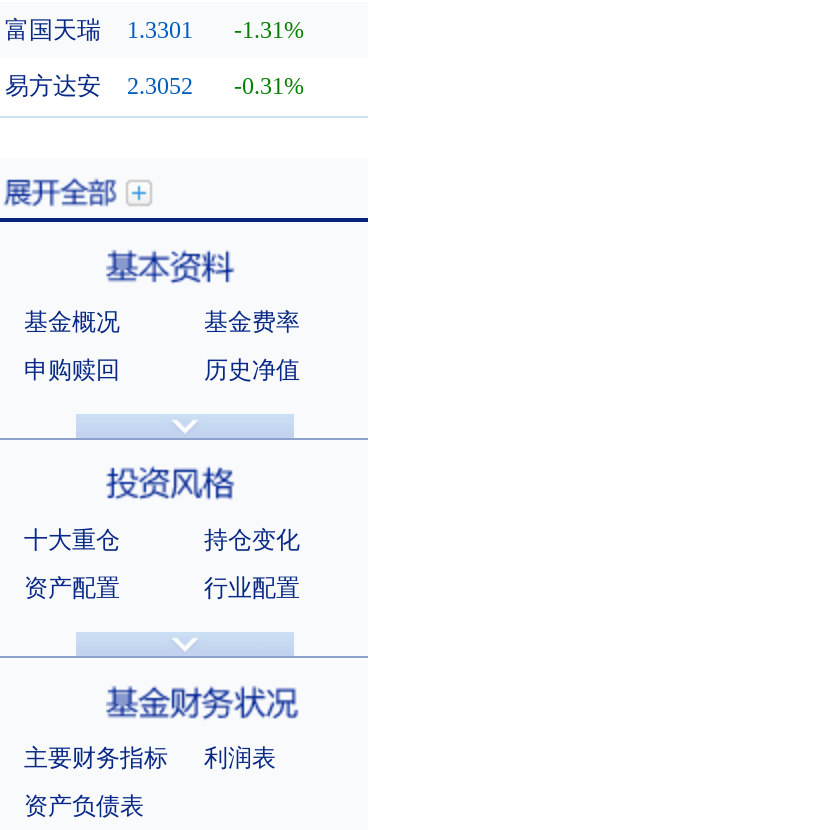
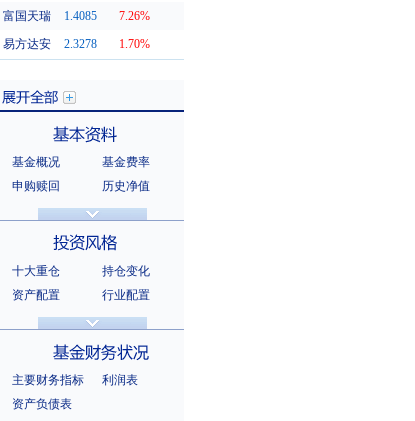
[127,16,193,44] 1.3301 -> [63,9,96,23] 1.4085
[234,16,304,44] -1.31% -> [119,9,150,23] 7.26%
[127,72,193,100] 2.3052 -> [63,37,96,51] 2.3278
[234,72,304,100] -0.31% -> [119,37,150,51] 1.70%

